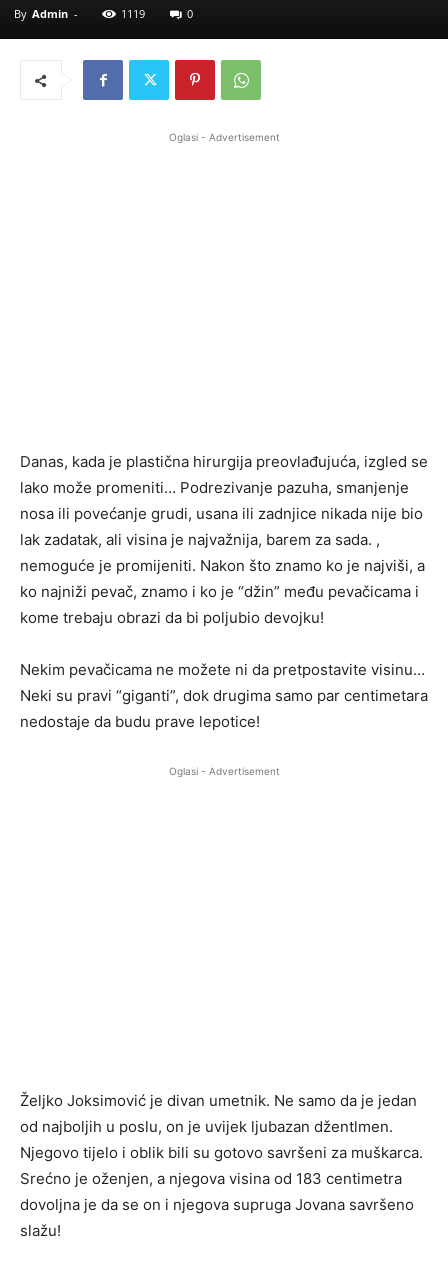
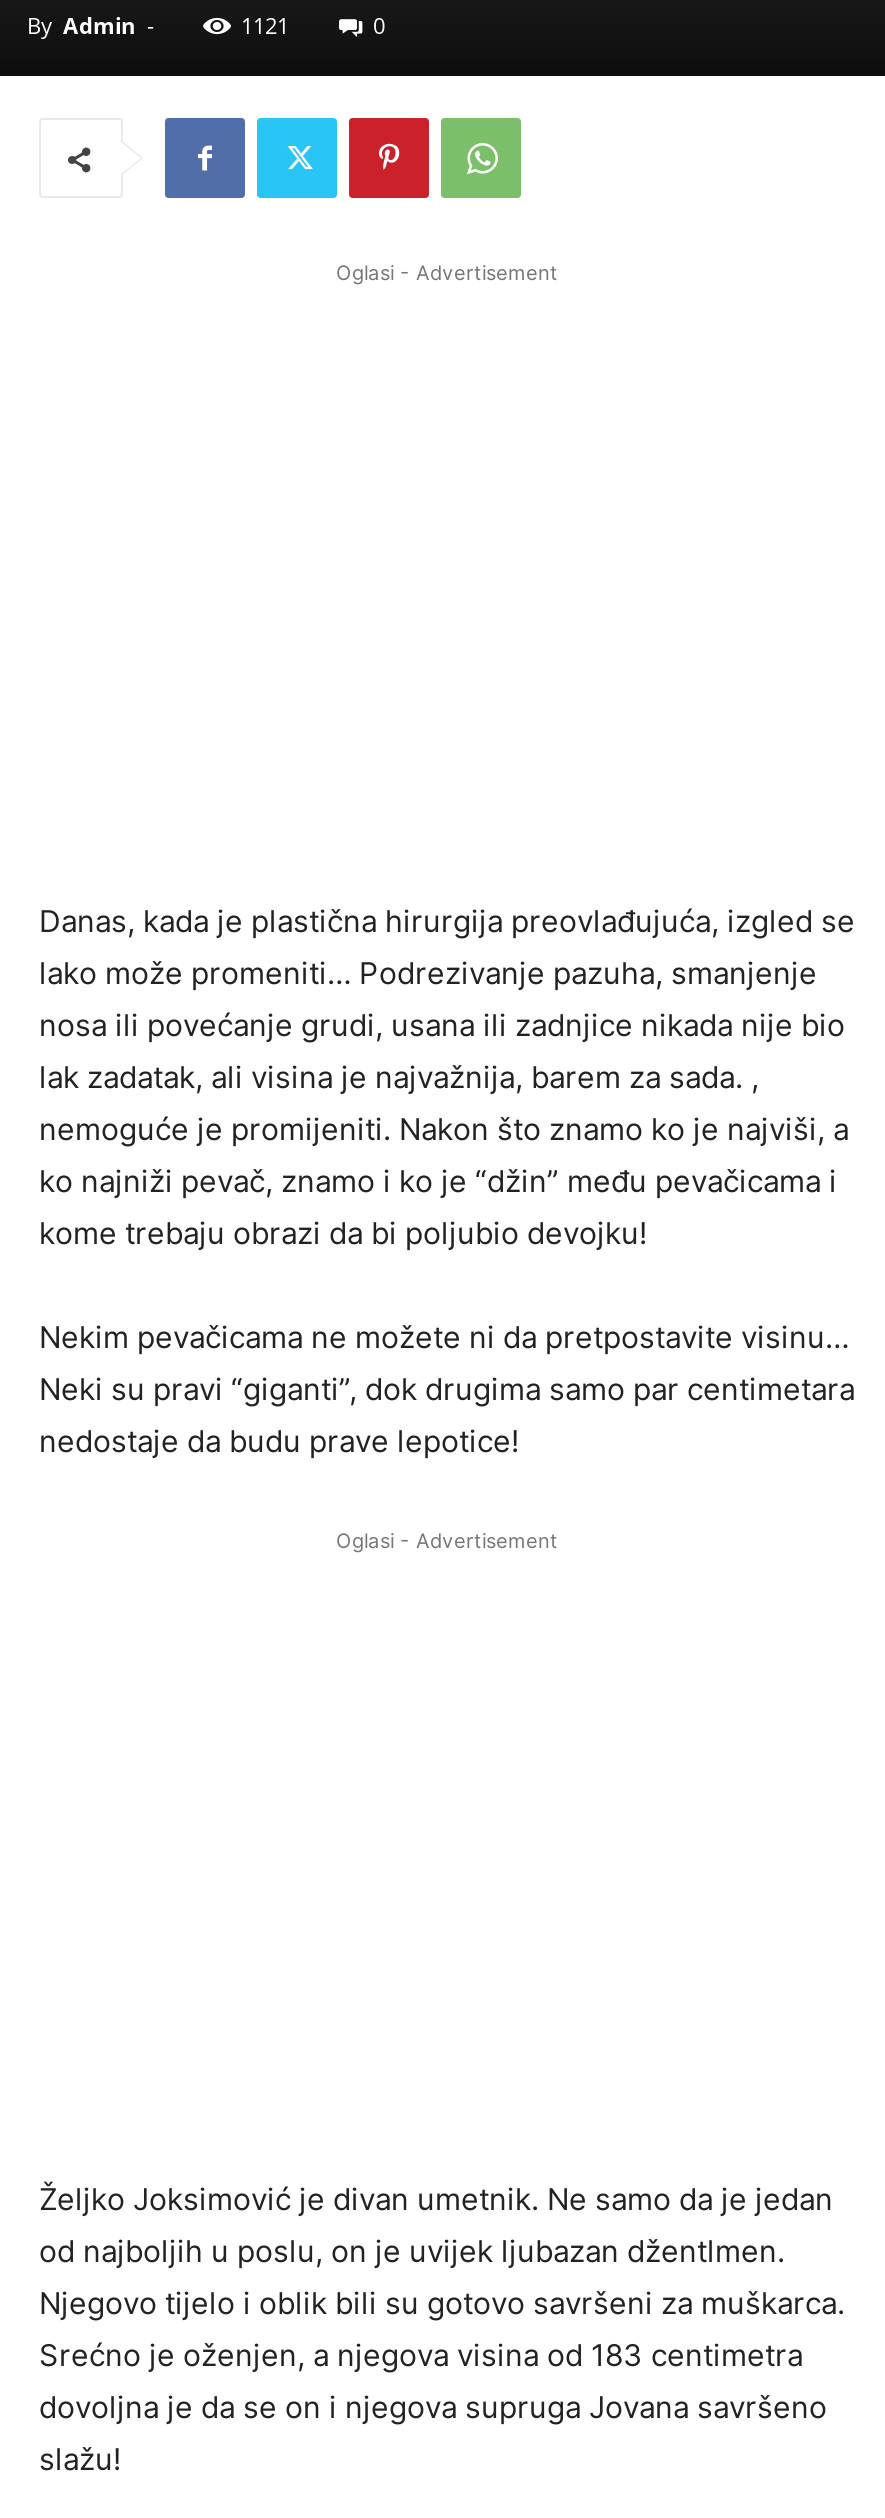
[121,6,145,21] 1119 -> [241,10,289,40] 1121

